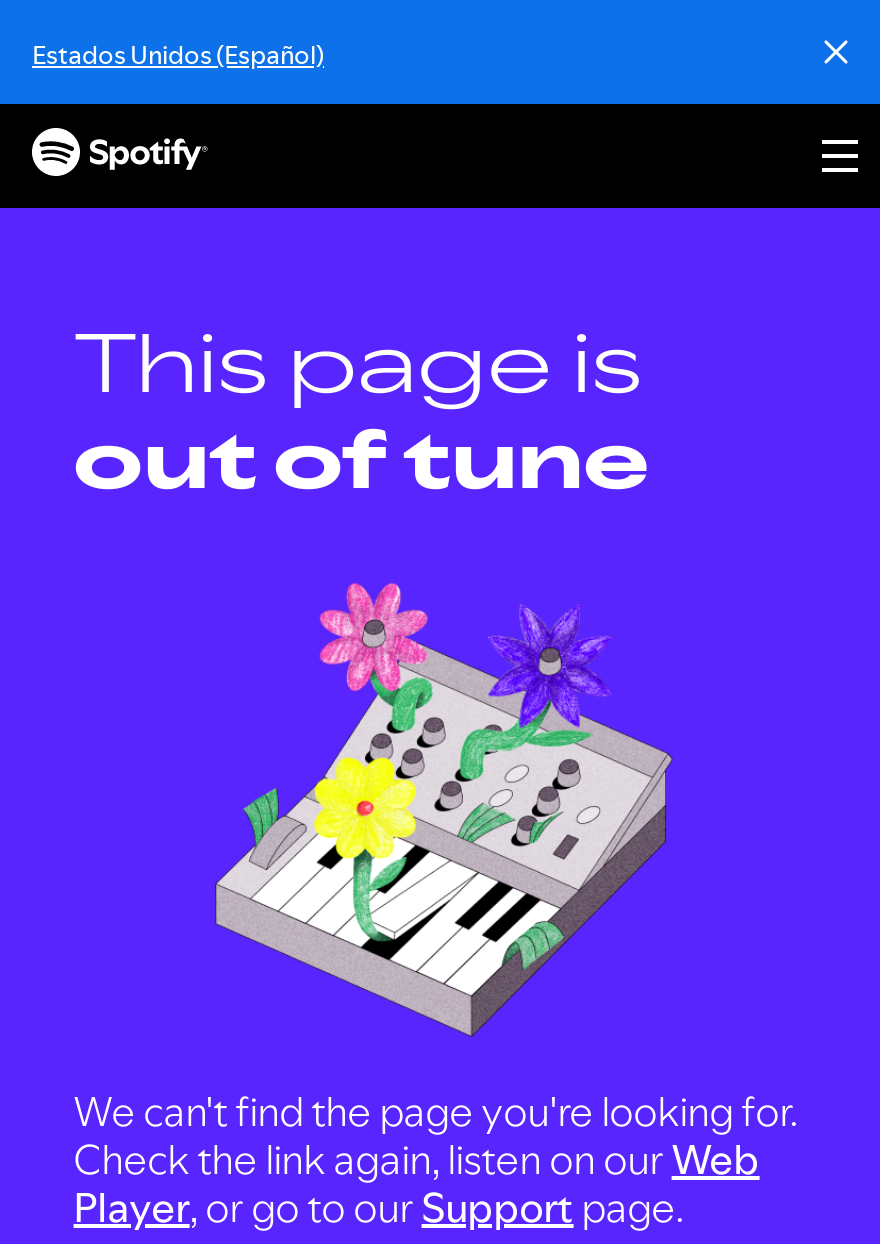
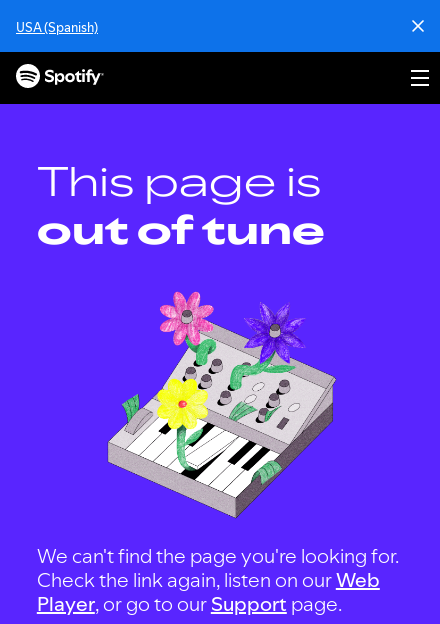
[32,36,324,72] Estados Unidos (Español) -> [16,18,98,36] USA (Spanish)

